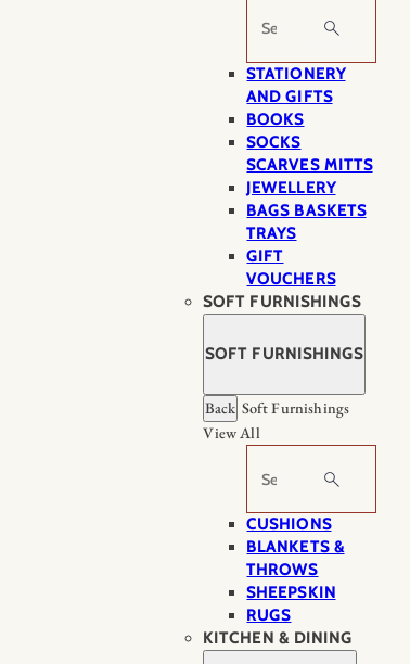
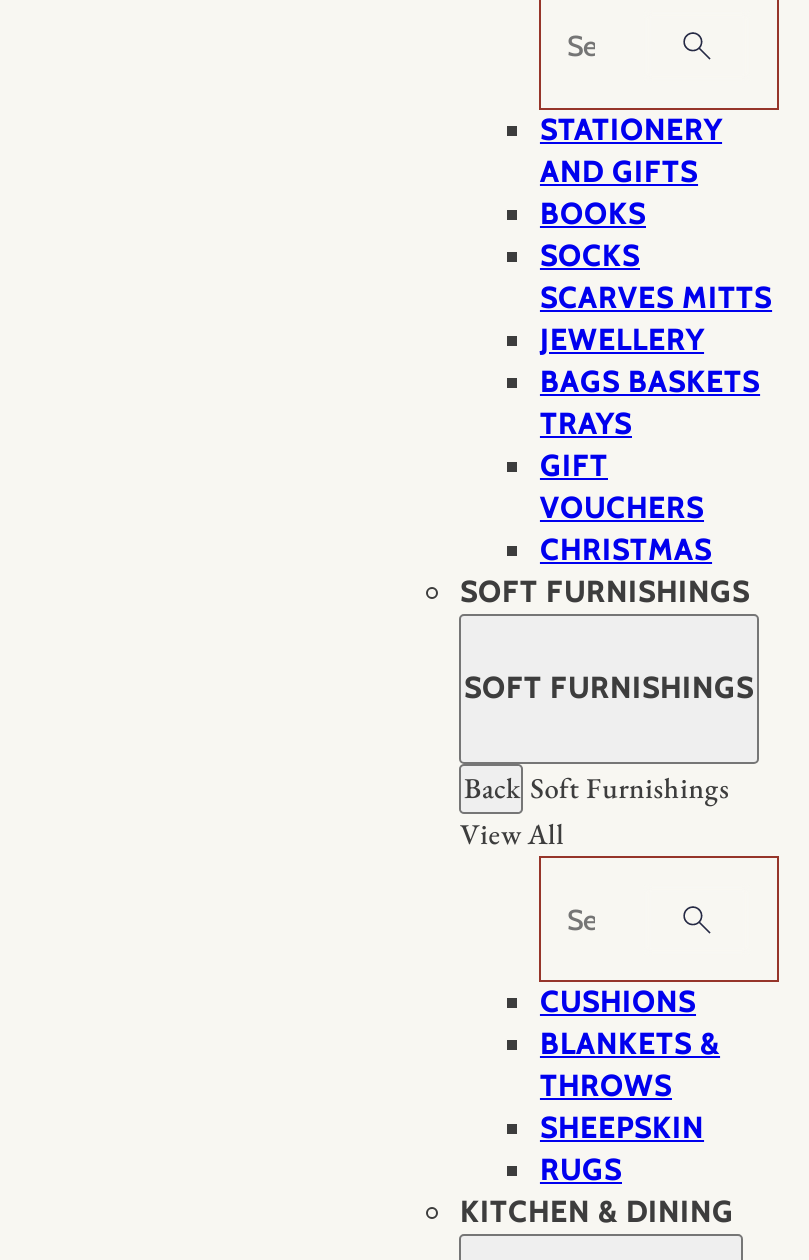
none -> [540,532,712,568] CHRISTMAS

